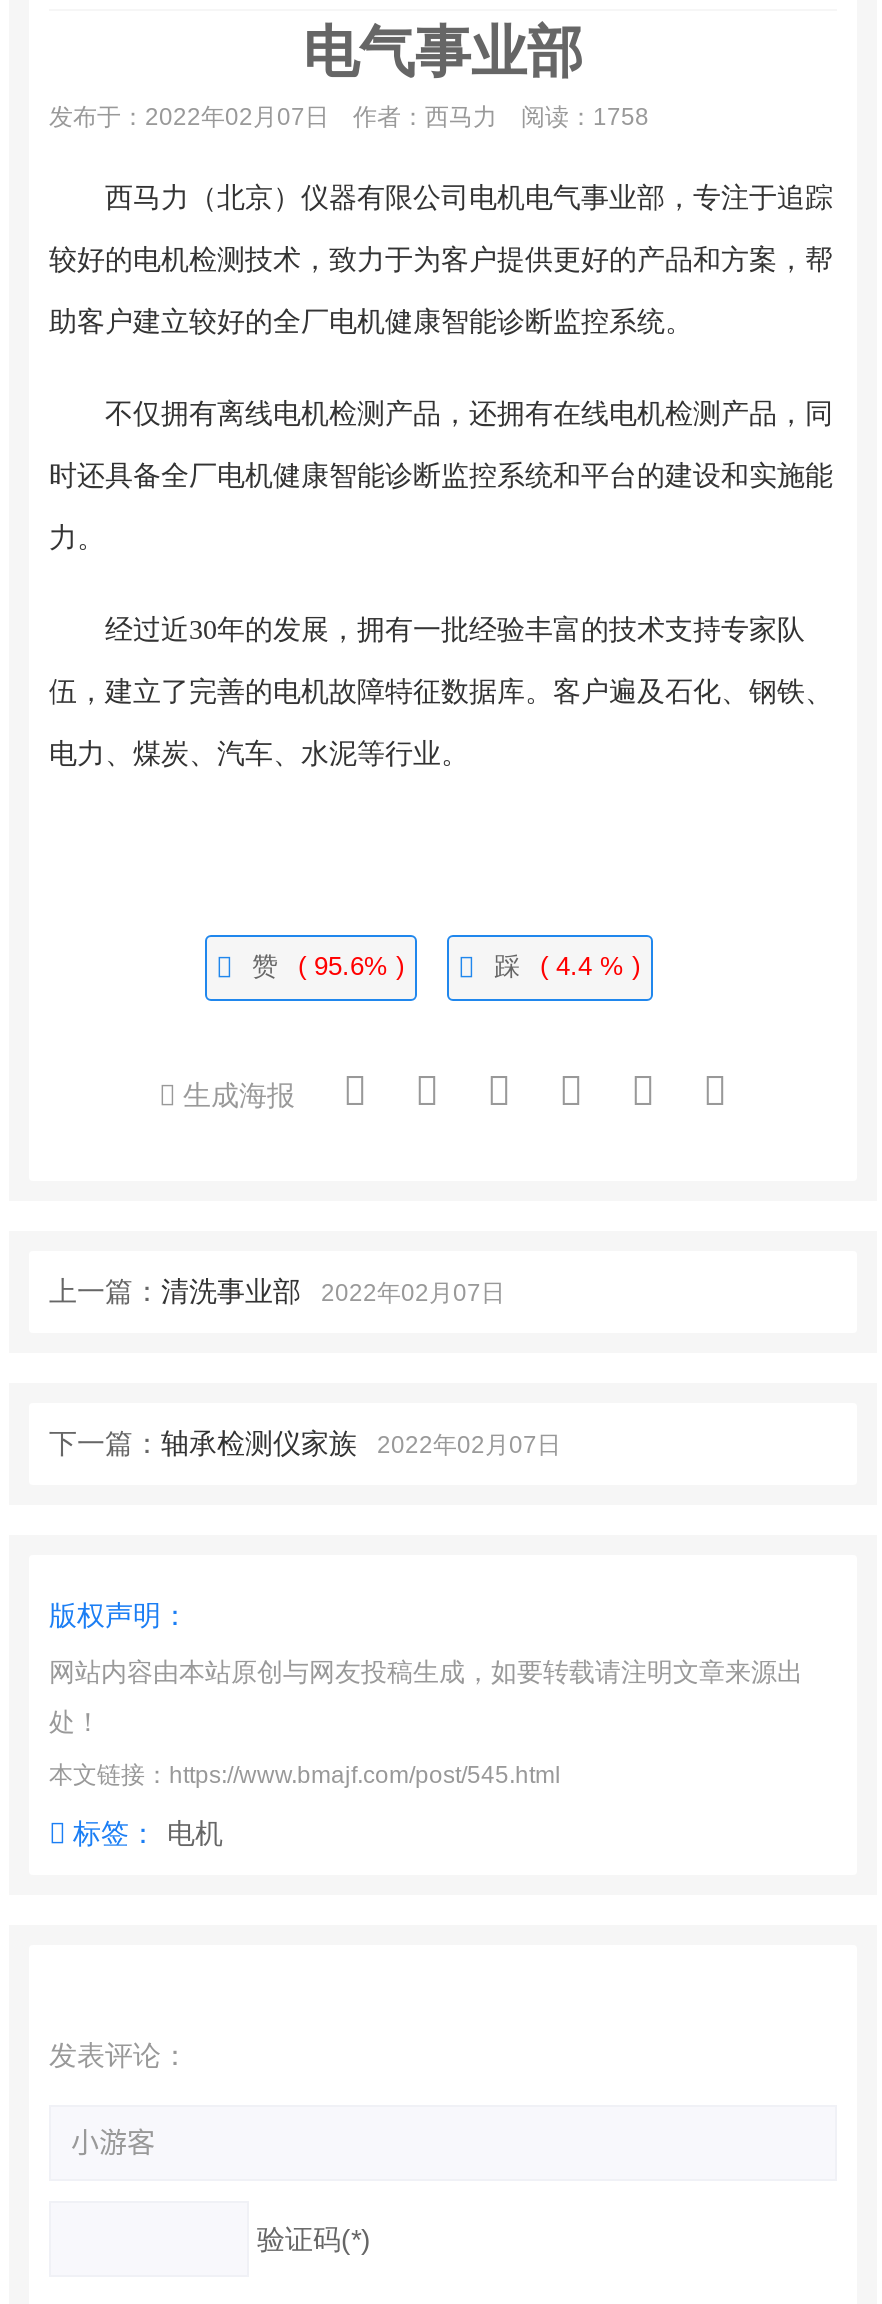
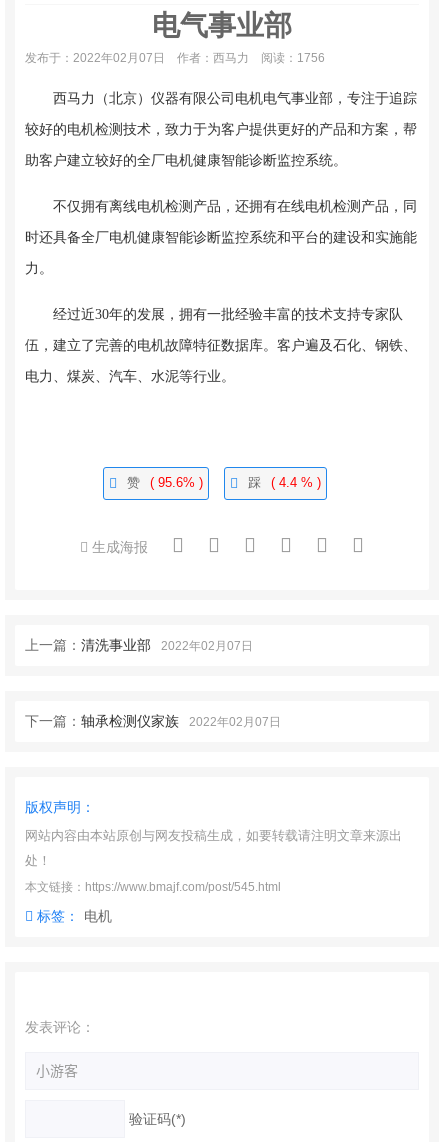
[49,103,649,131] 发布于：2022年02月07日 作者：西马力 阅读：1758 -> [25,51,325,65] 发布于：2022年02月07日 作者：西马力 阅读：1756

